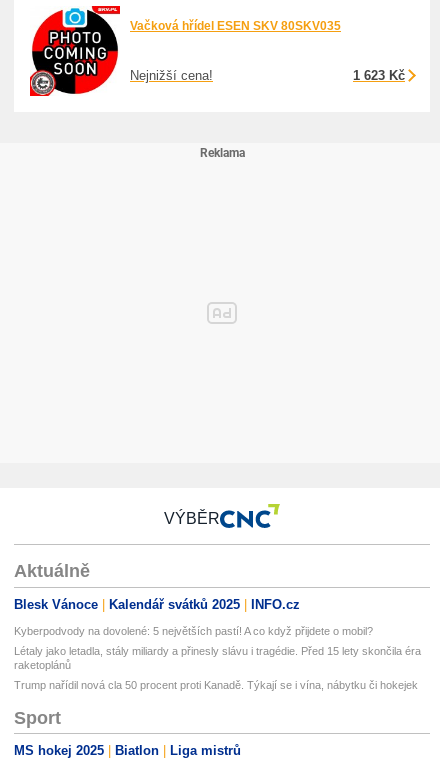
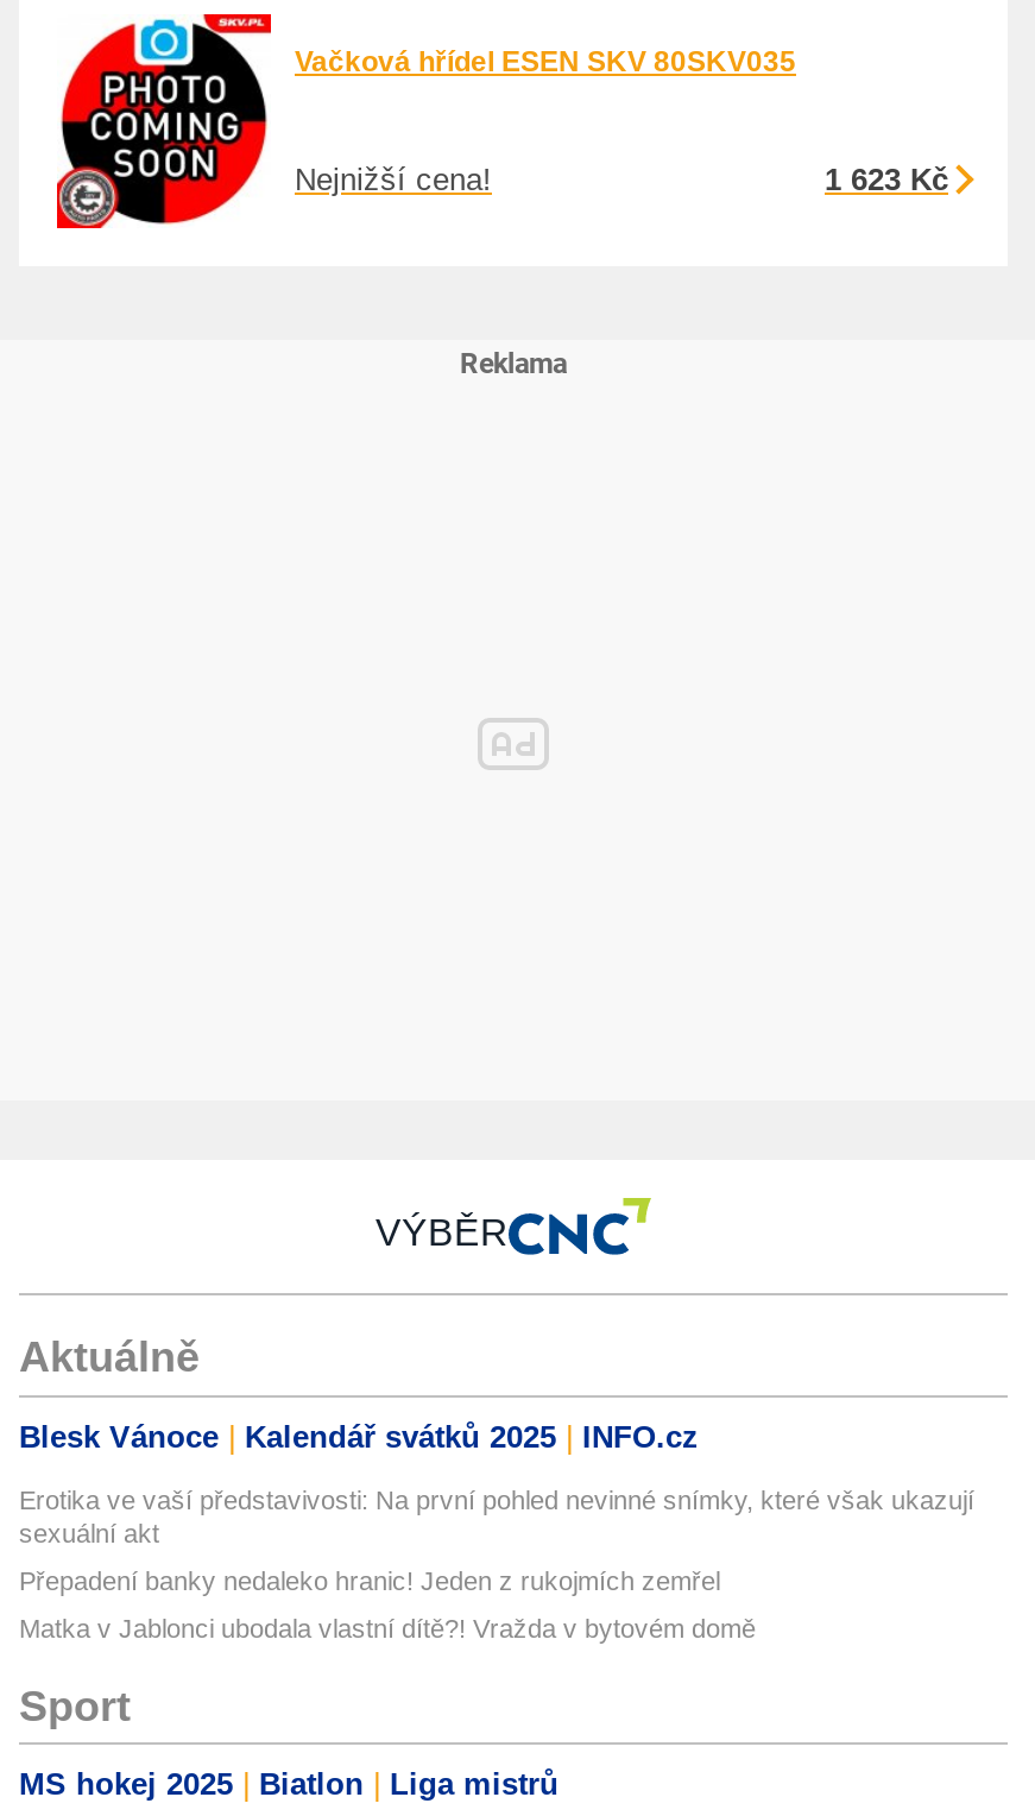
[14,625,373,637] Kyberpodvody na dovolené: 5 největších pastí! A co když přijdete o mobil? -> [19,1485,974,1547] Erotika ve vaší představivosti: Na první pohled nevinné snímky, které však ukazují | sexuální akt
[14,645,421,671] Létaly jako letadla, stály miliardy a přinesly slávu i tragédie. Před 15 lety skončila éra | raketoplánů -> [19,1566,720,1594] Přepadení banky nedaleko hranic! Jeden z rukojmích zemřel
[14,679,418,691] Trump nařídil nová cla 50 procent proti Kanadě. Týkají se i vína, nábytku či hokejek -> [19,1613,756,1642] Matka v Jablonci ubodala vlastní dítě?! Vražda v bytovém domě

